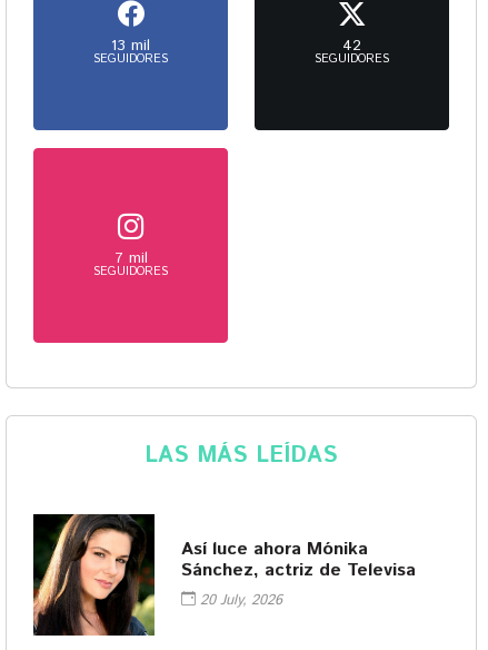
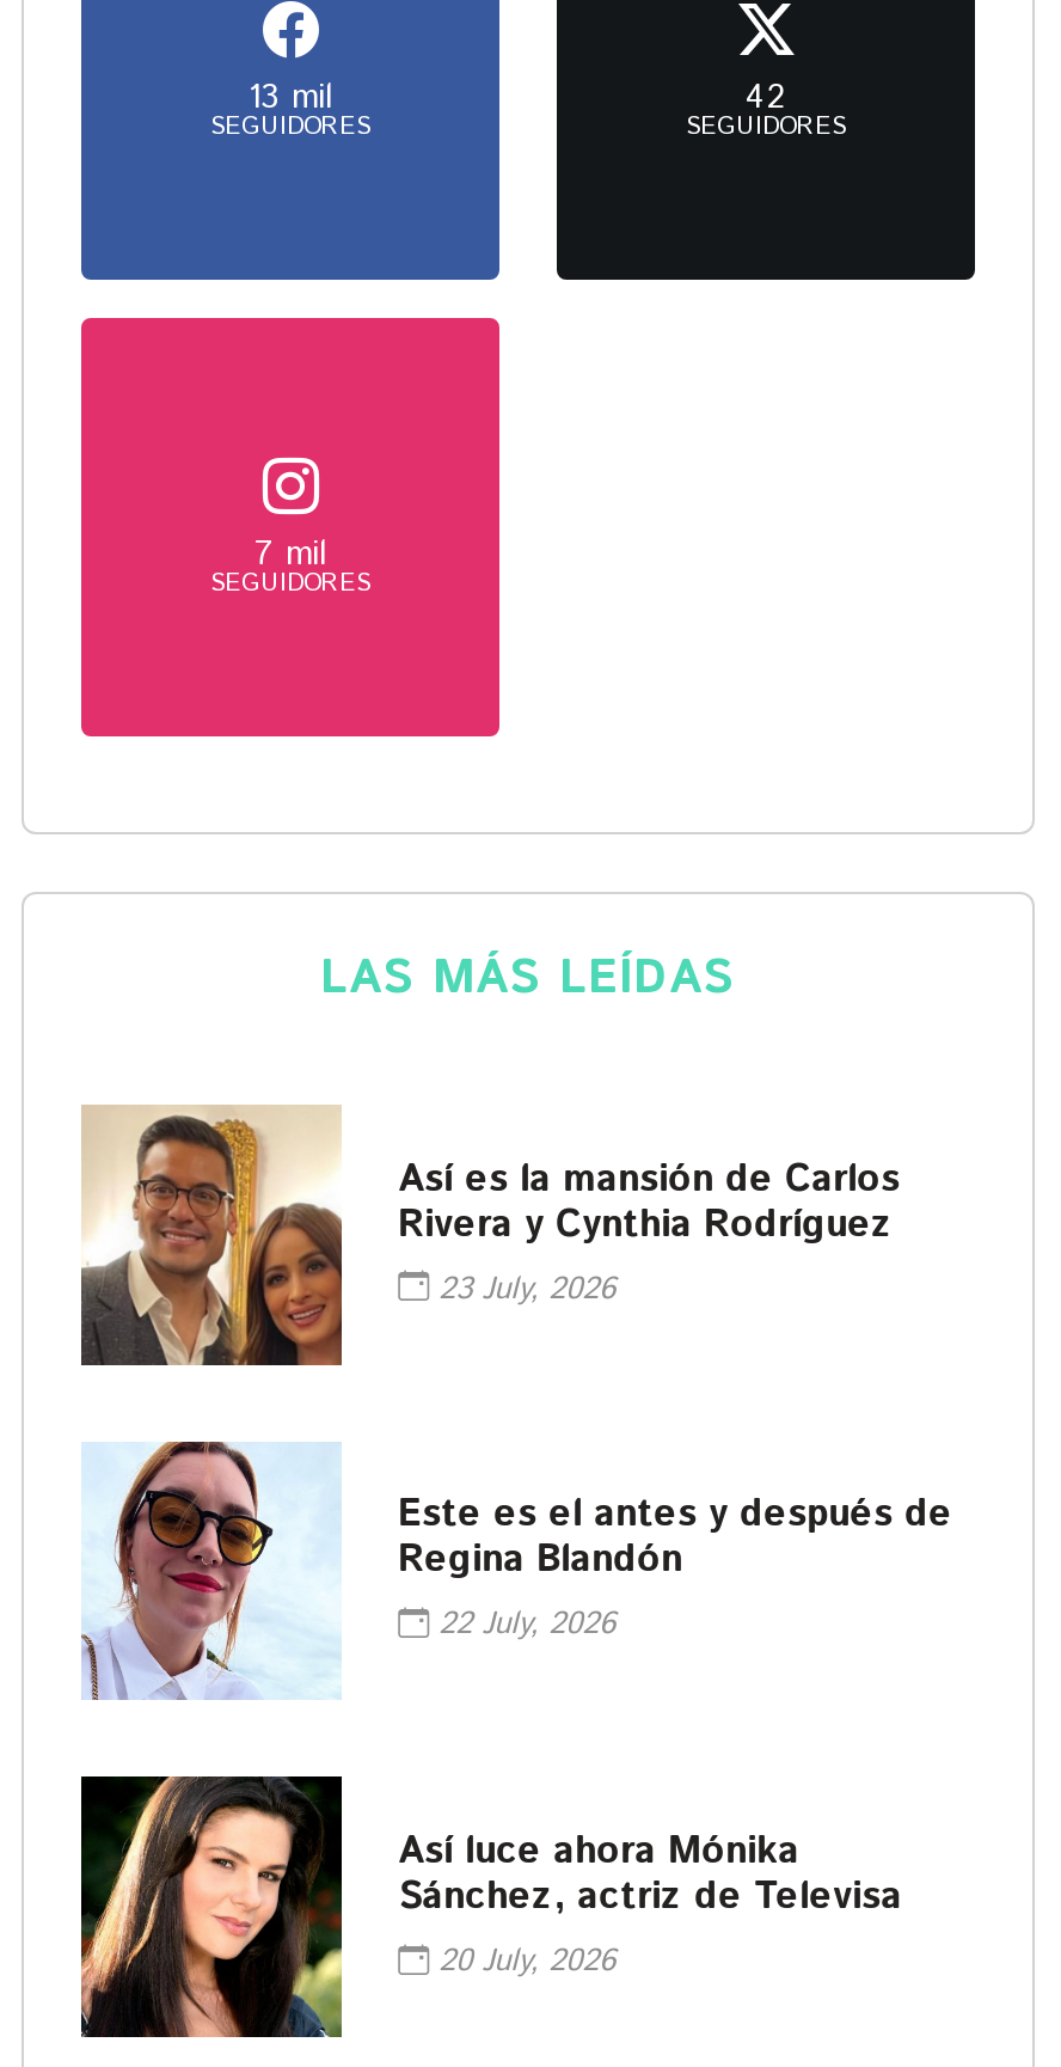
none -> [79,1105,900,1368] [image] | Así es la mansión de Carlos | Rivera y Cynthia Rodríguez | 23 July, 2026
none -> [81,1439,953,1702] [image] | Este es el antes y después de | Regina Blandón | 22 July, 2026

